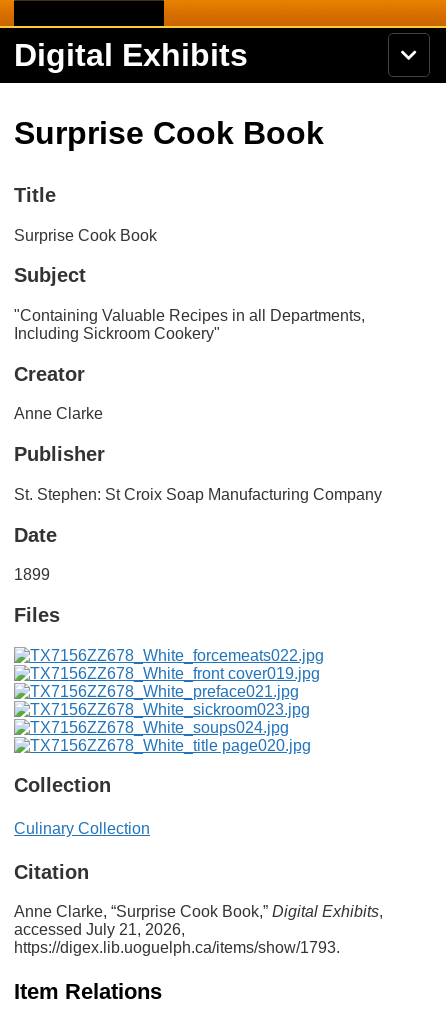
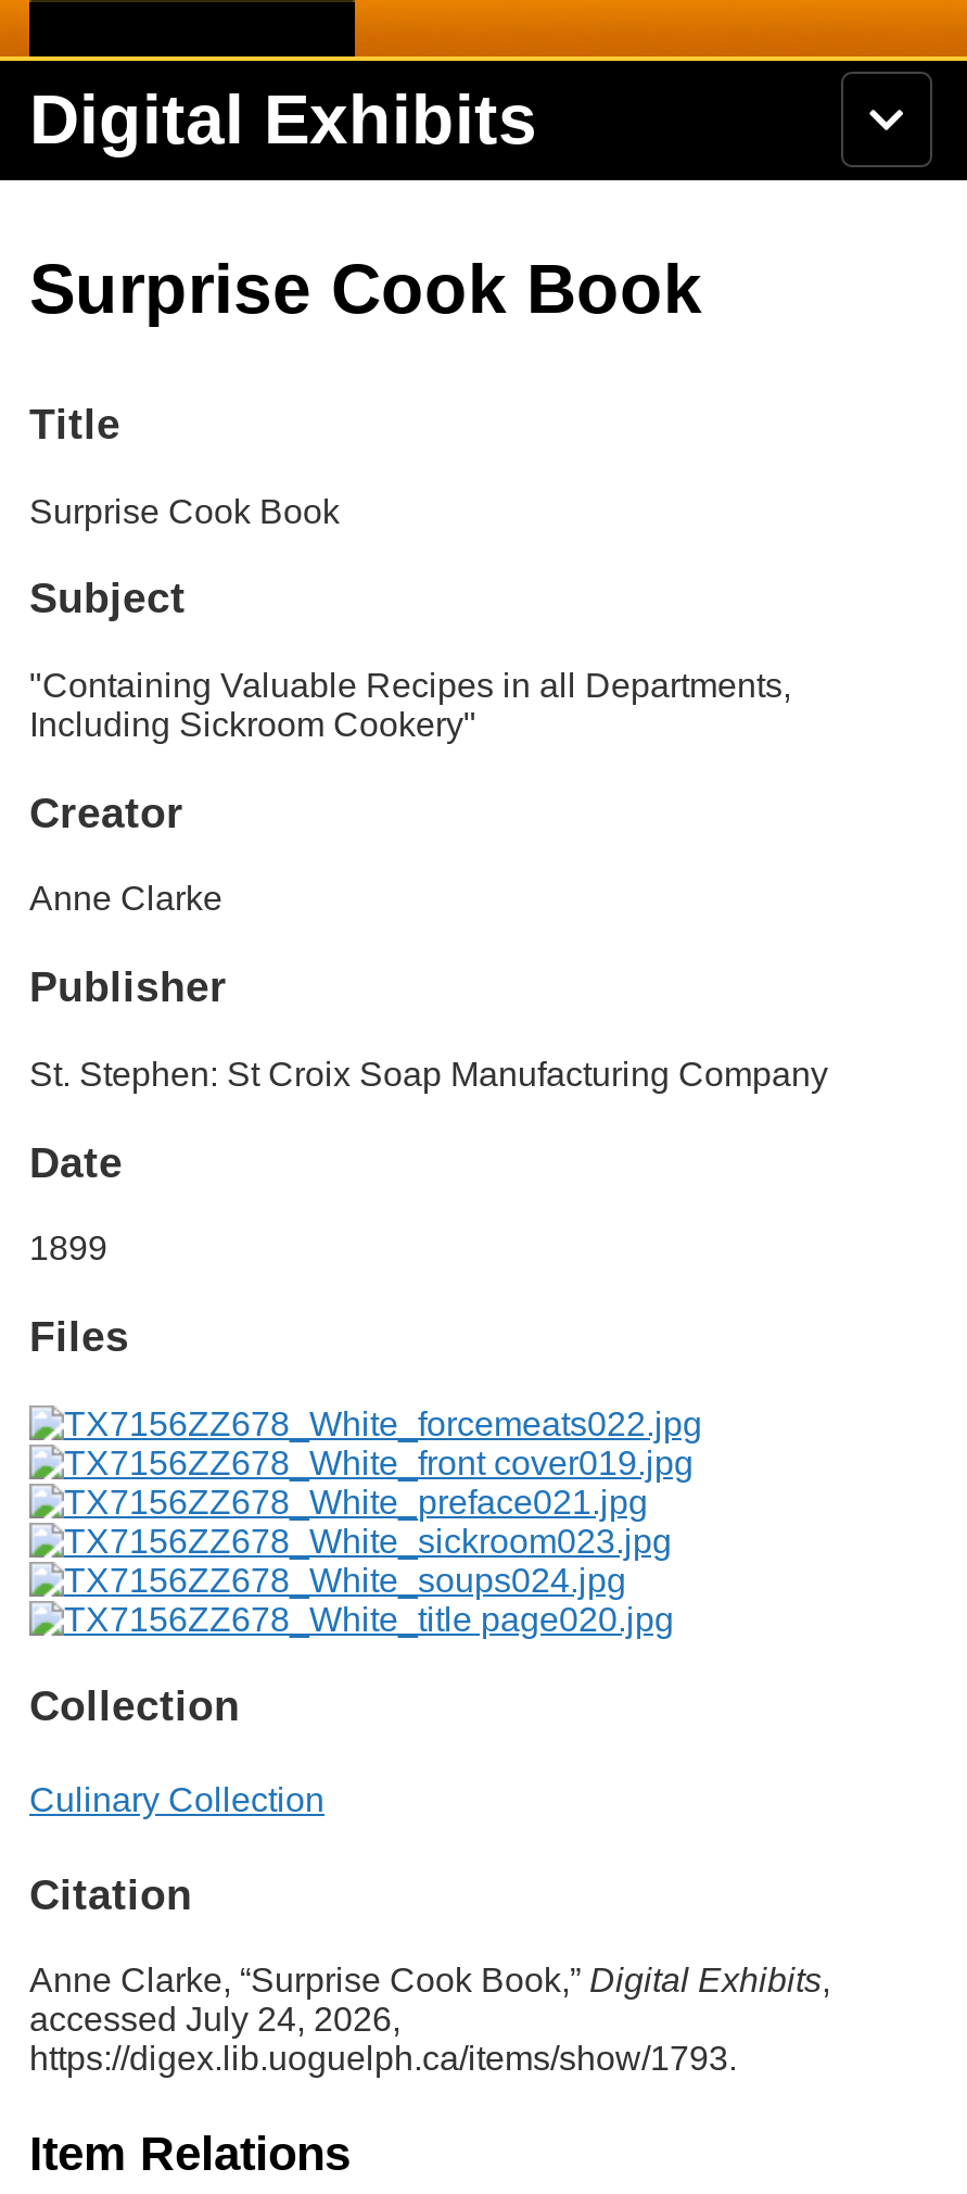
[14,921,185,938] accessed July 21, 2026, -> [29,2001,400,2038] accessed July 24, 2026,

